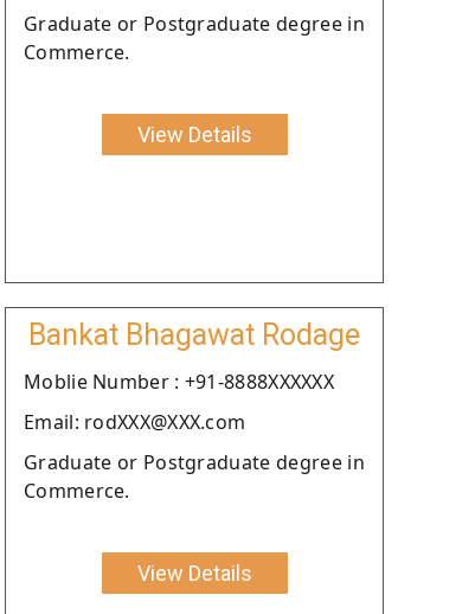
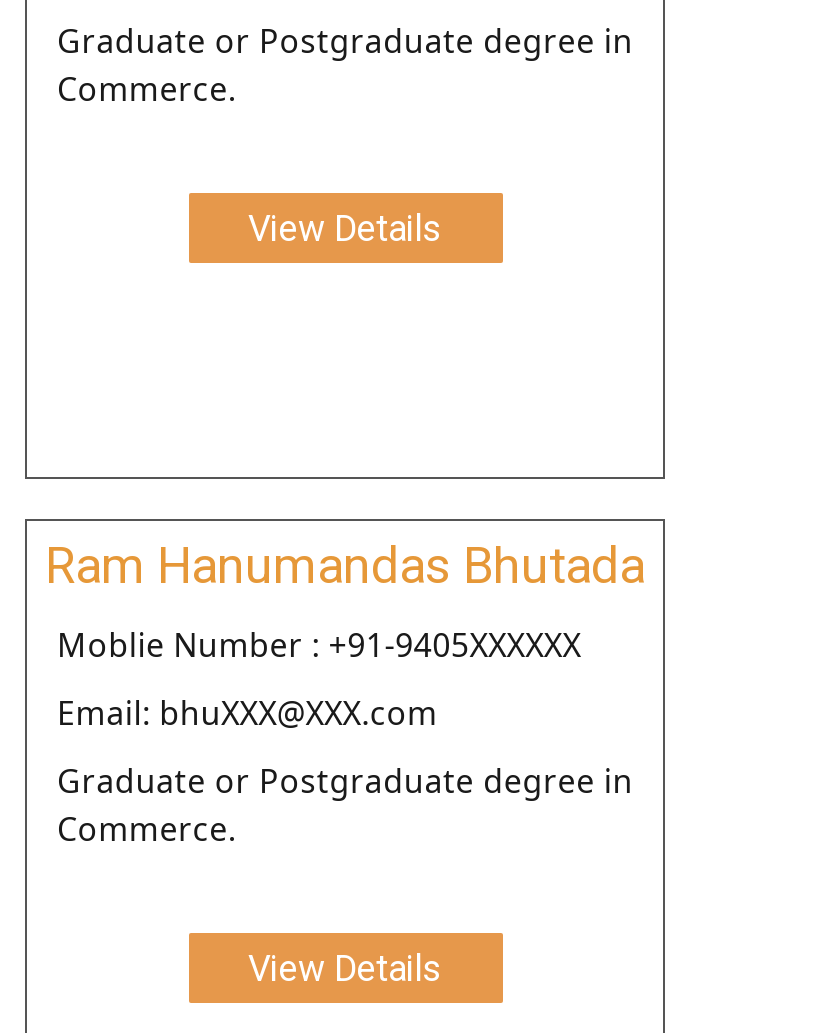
[28,317,360,352] Bankat Bhagawat Rodage -> [45,537,645,595] Ram Hanumandas Bhutada
[24,368,334,394] Moblie Number : +91-8888XXXXXX -> [57,623,581,667] Moblie Number : +91-9405XXXXXX
[24,409,246,435] Email: rodXXX@XXX.com -> [57,691,438,735] Email: bhuXXX@XXX.com

